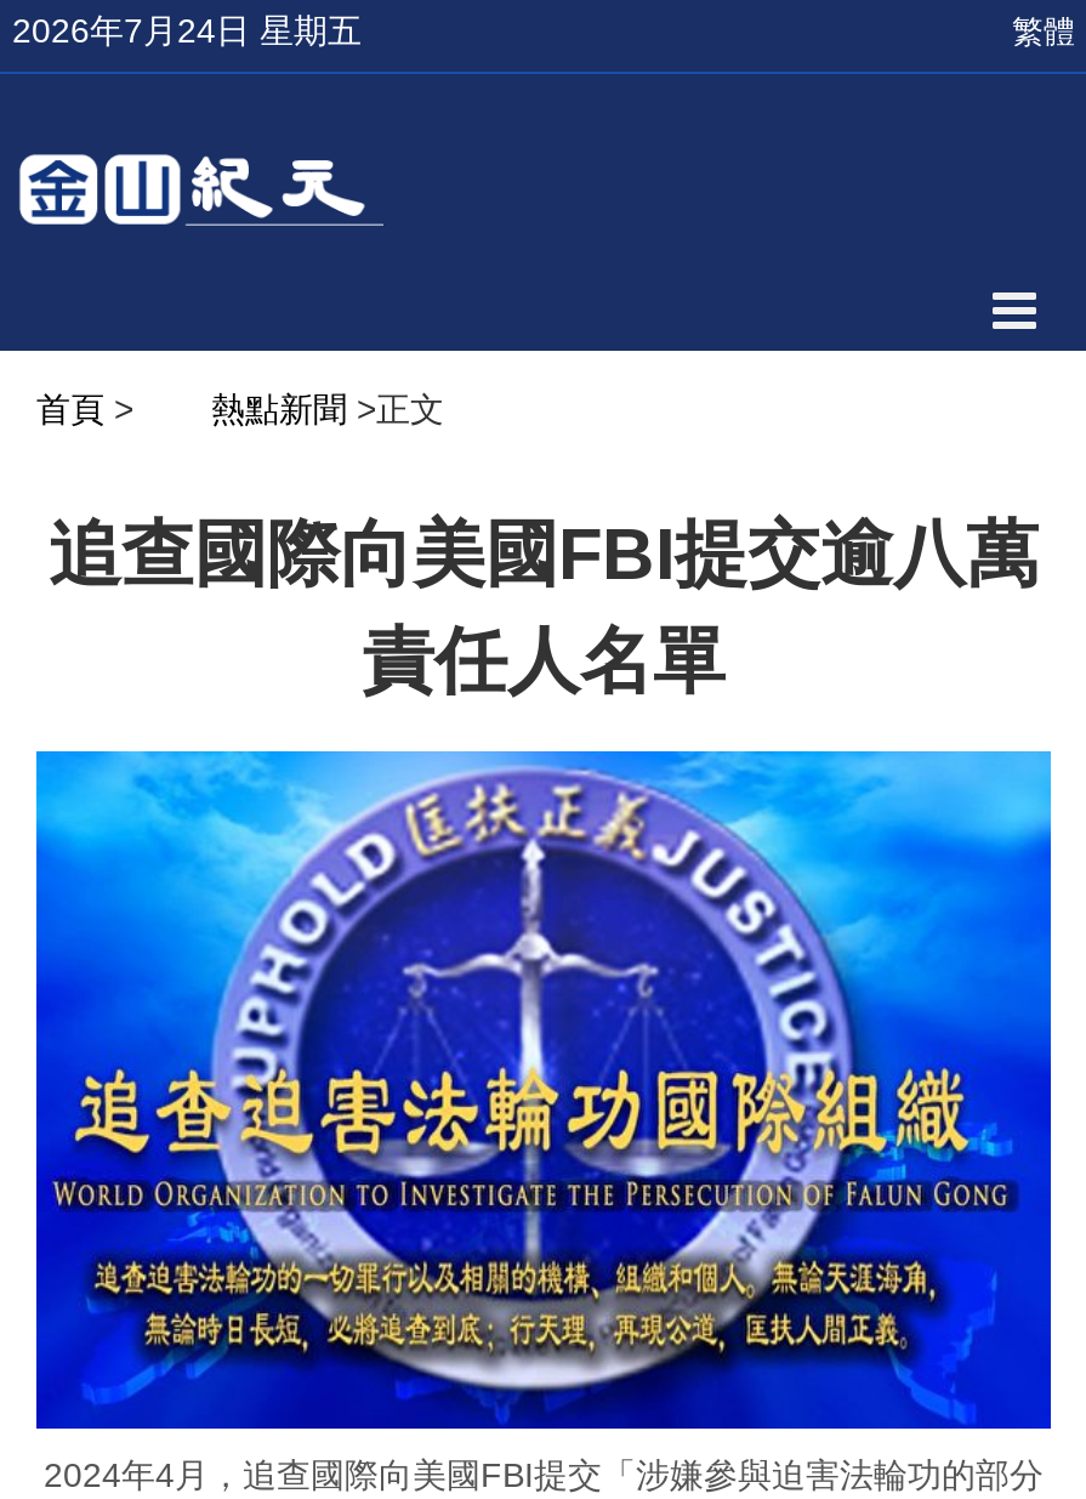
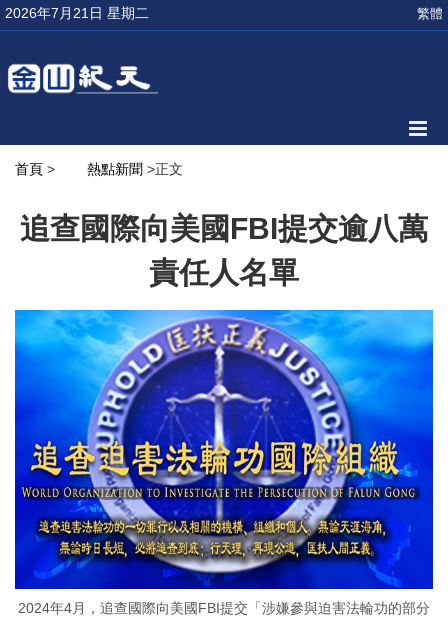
[12,11,362,50] 2026年7月24日 星期五 -> [5,5,149,21] 2026年7月21日 星期二

